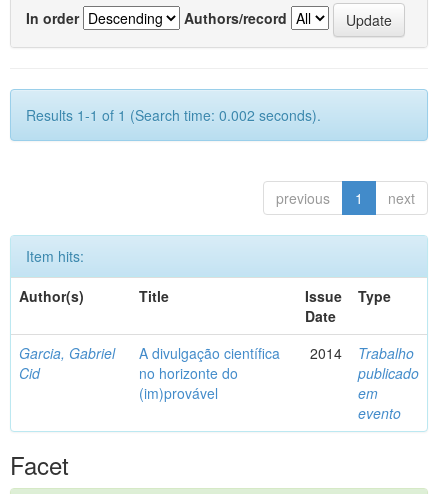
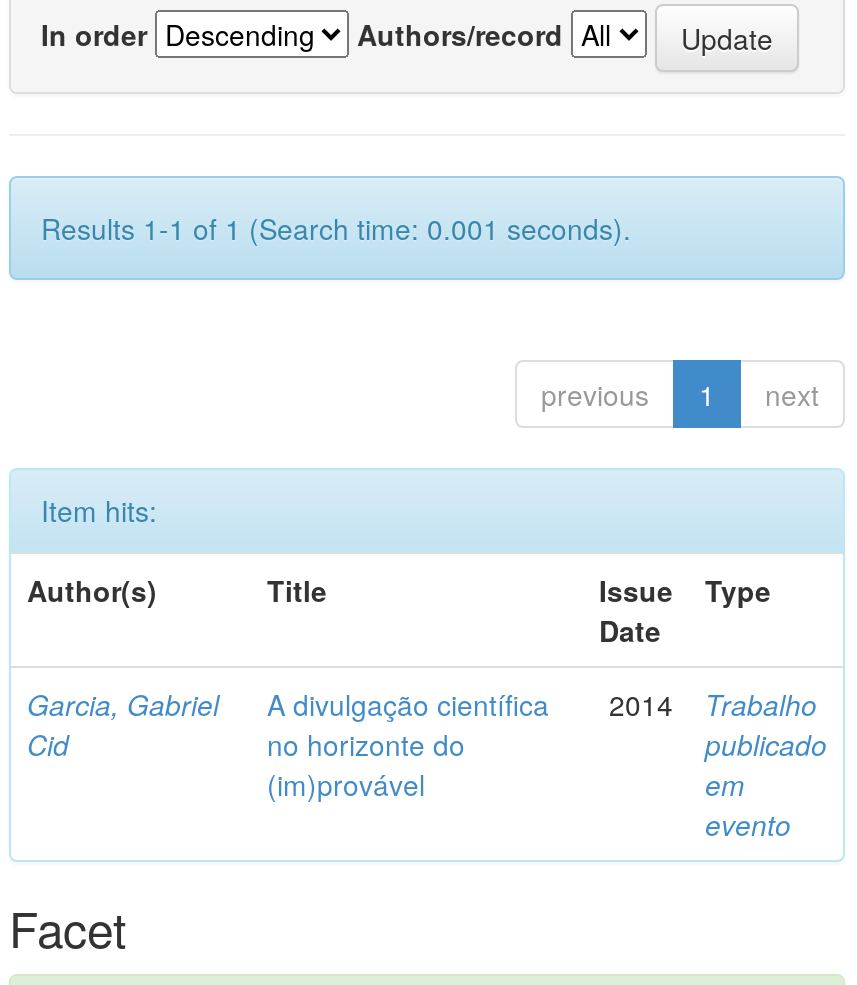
[26,105,321,125] Results 1-1 of 1 (Search time: 0.002 seconds). -> [41,208,631,248] Results 1-1 of 1 (Search time: 0.001 seconds).

